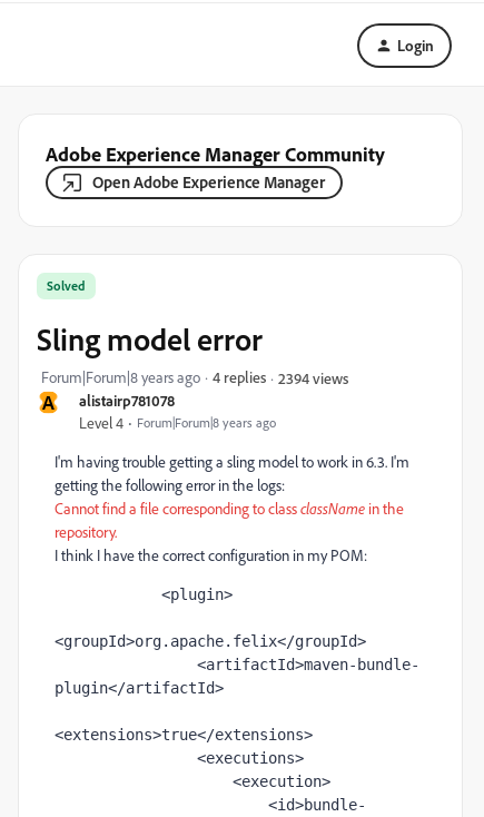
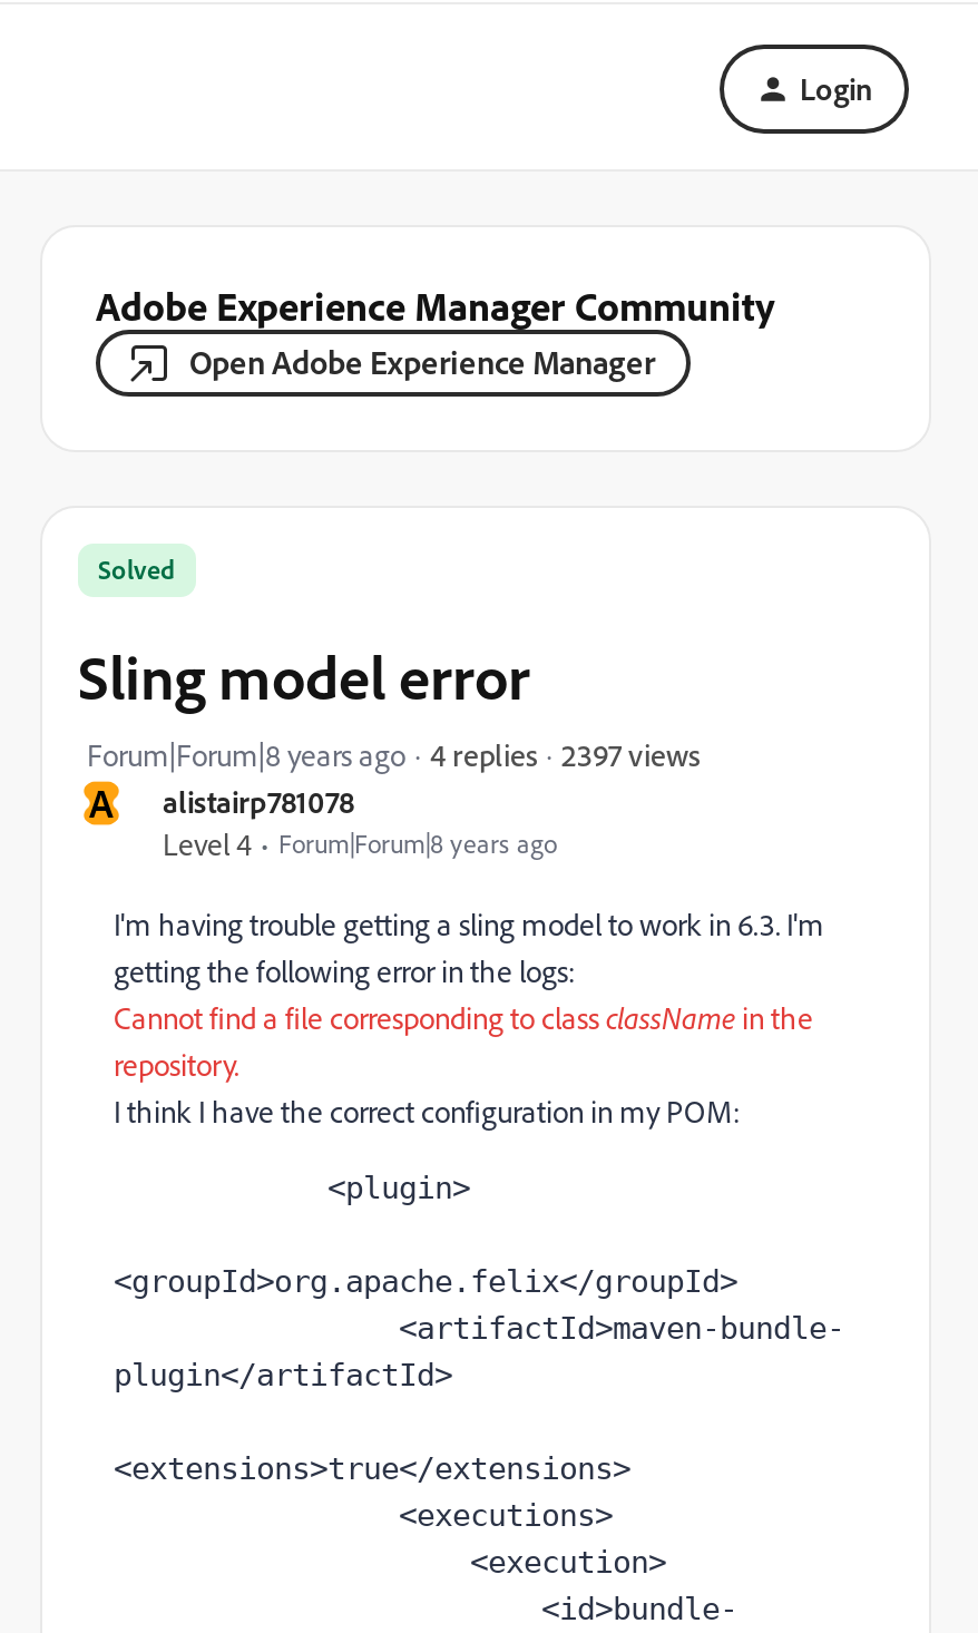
[278,368,348,387] 2394 views -> [561,734,700,772] 2397 views

